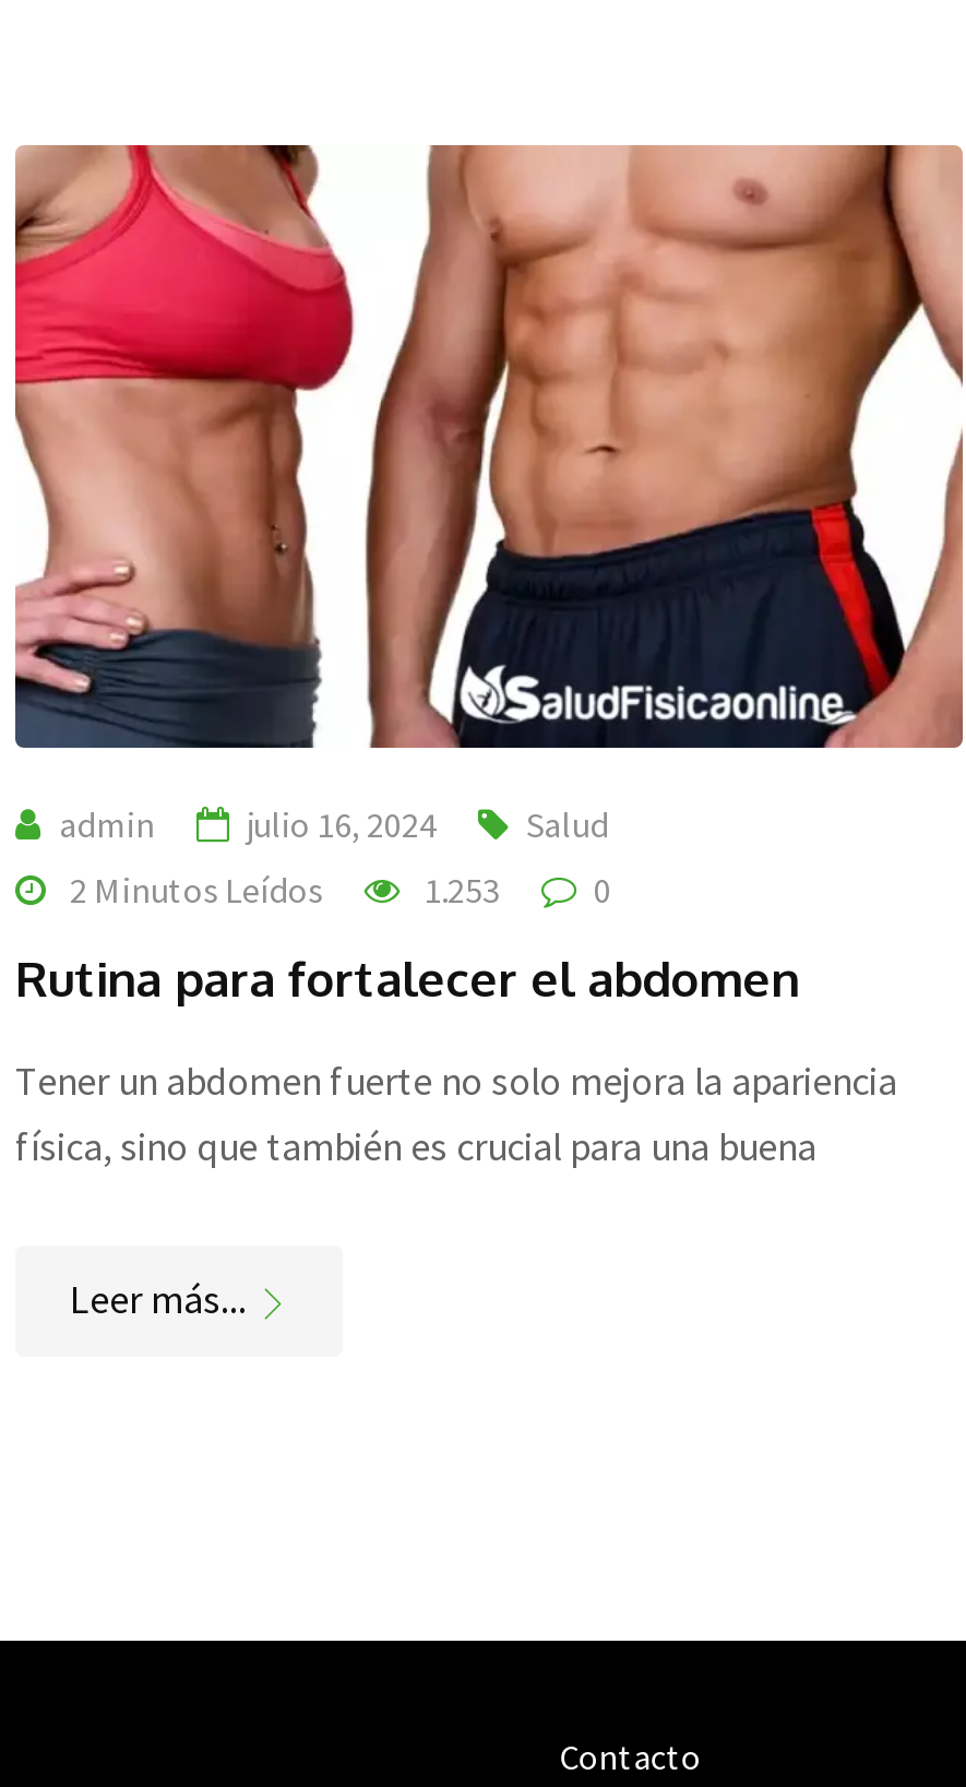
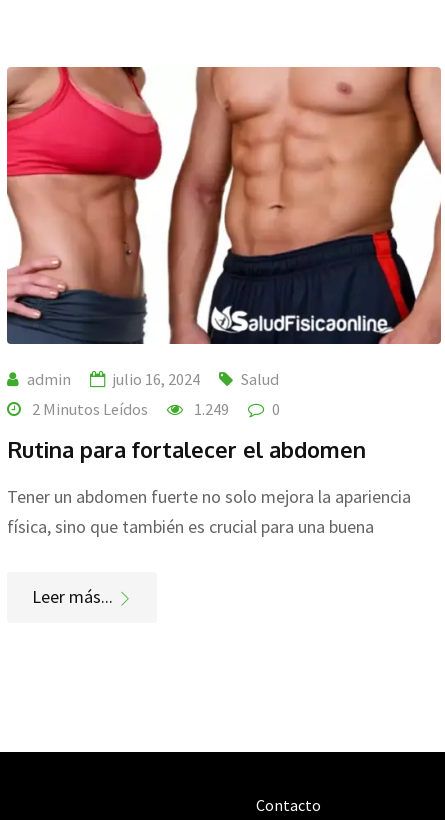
[417,867,500,910] 1.253 -> [191,399,229,419] 1.249

